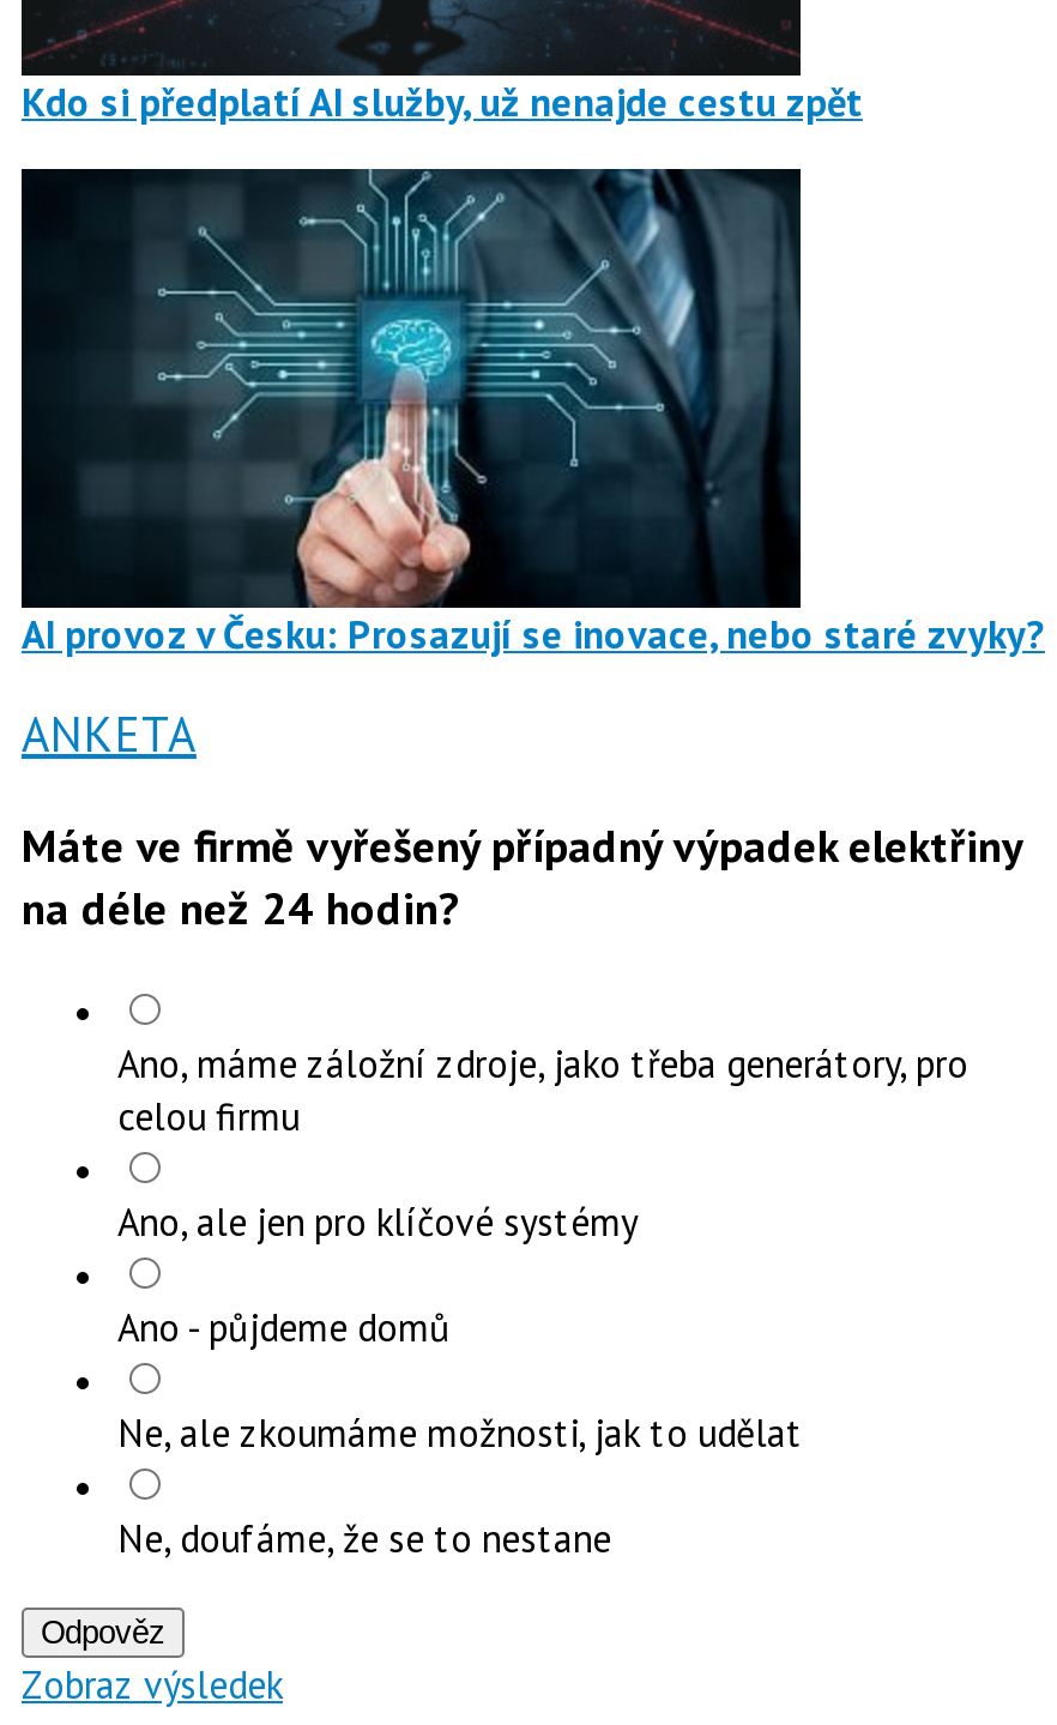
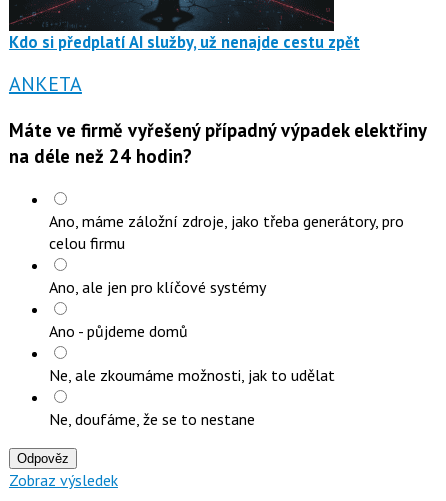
[22,165,1045,660] [image] | AI provoz v Česku: Prosazují se inovace, nebo staré zvyky? -> none

